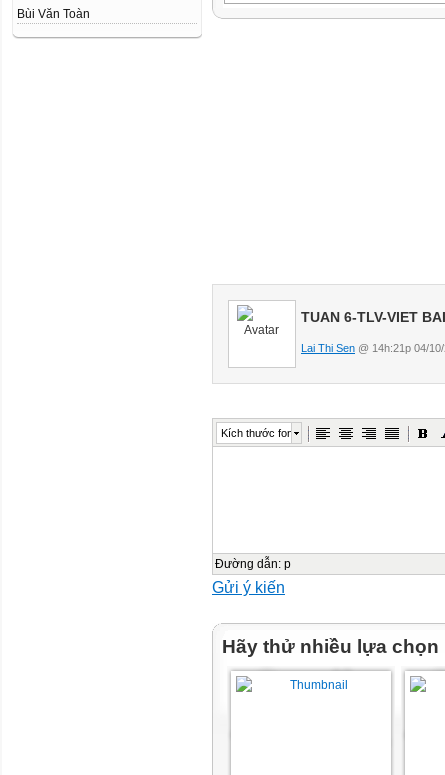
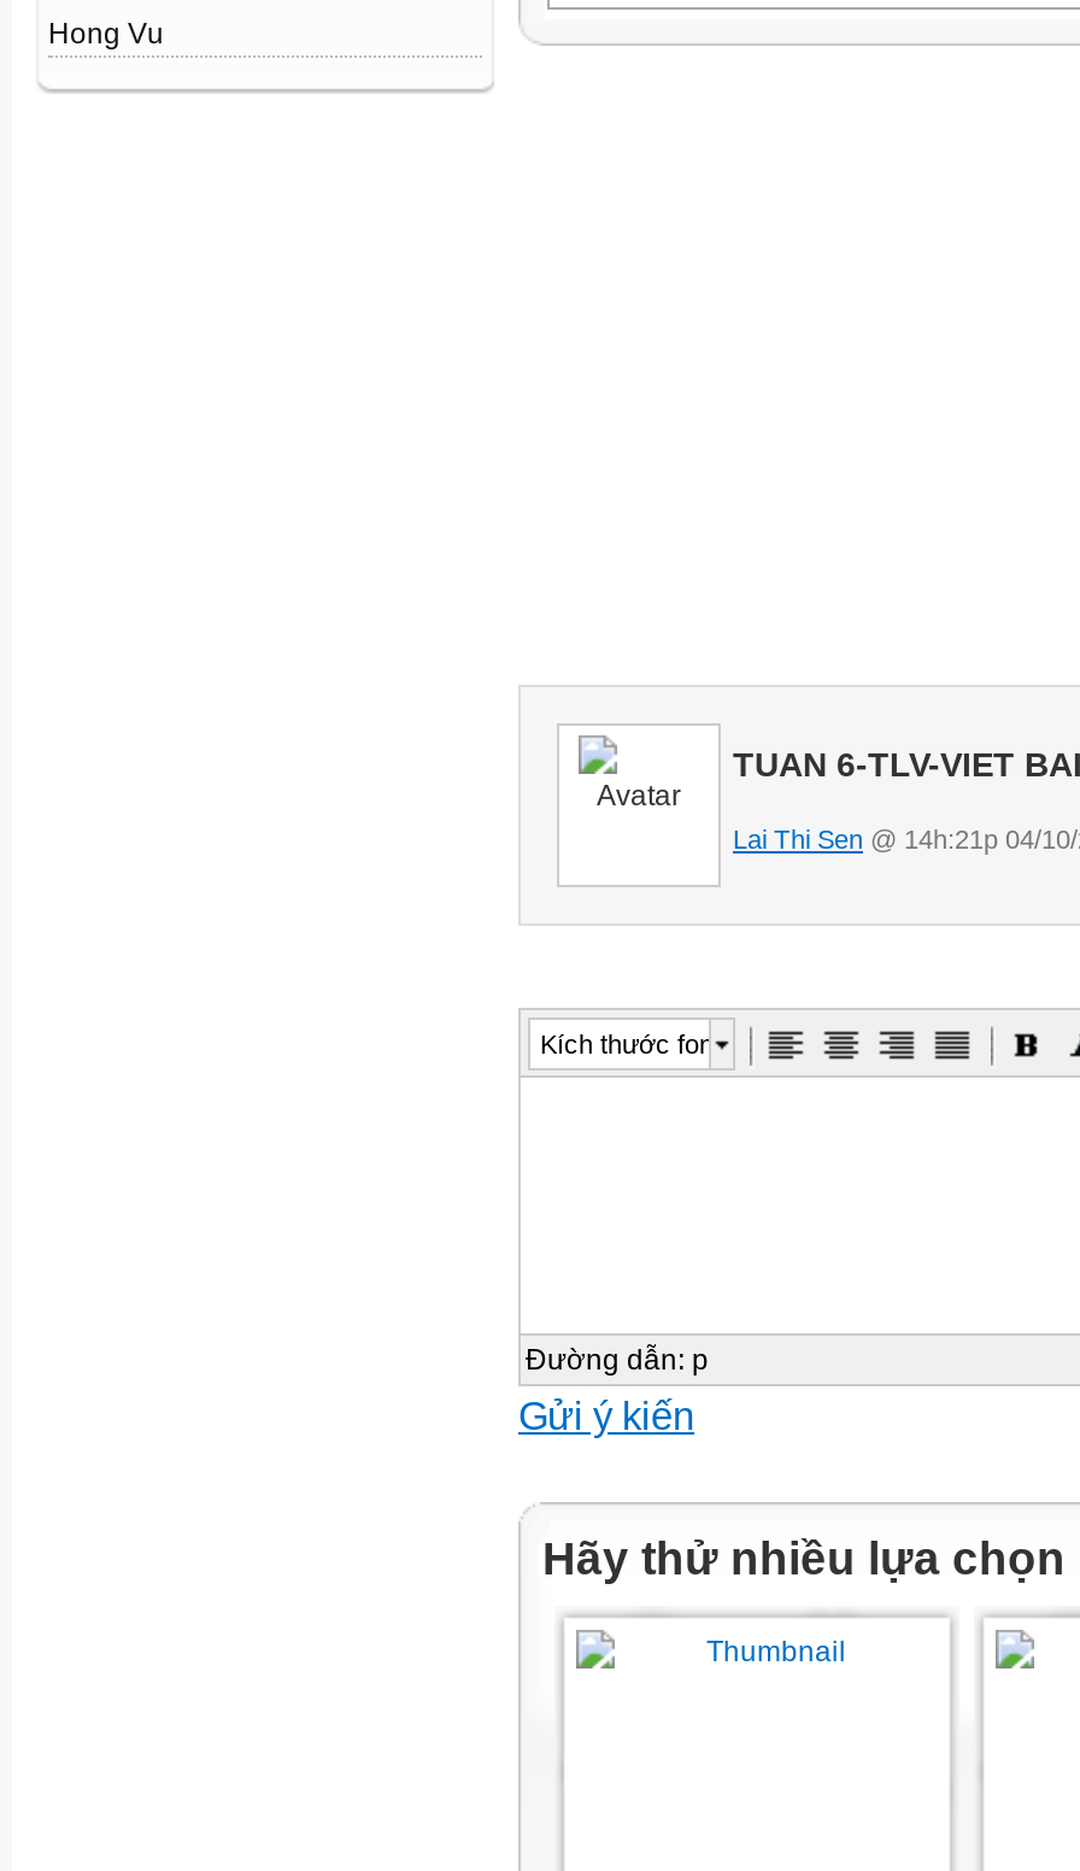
[17,7,90,21] Bùi Văn Toàn -> [48,17,164,51] Hong Vu

